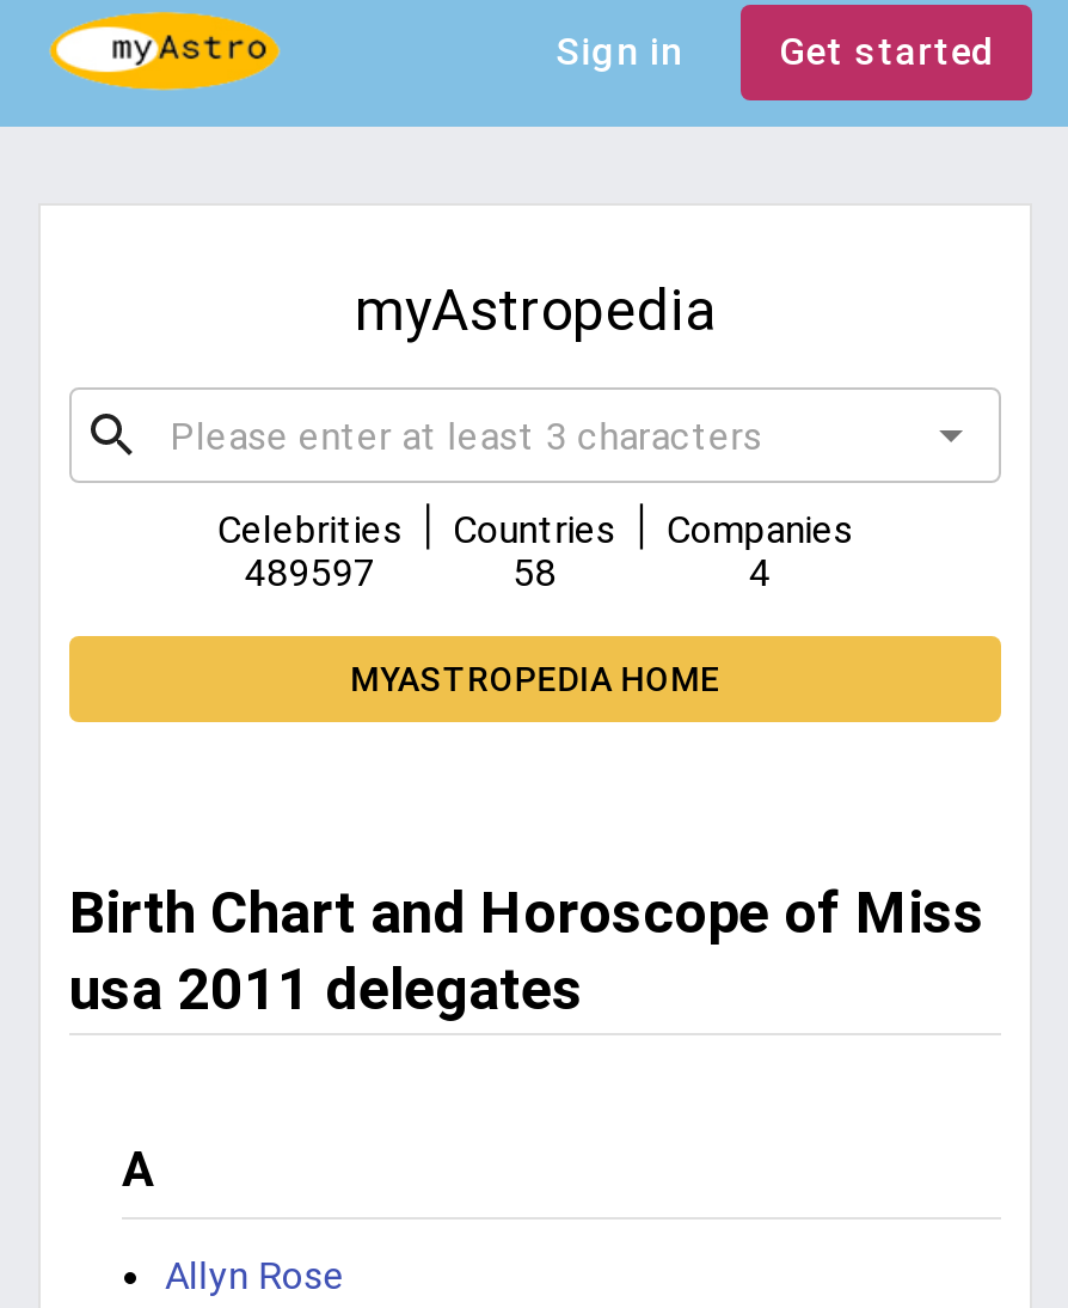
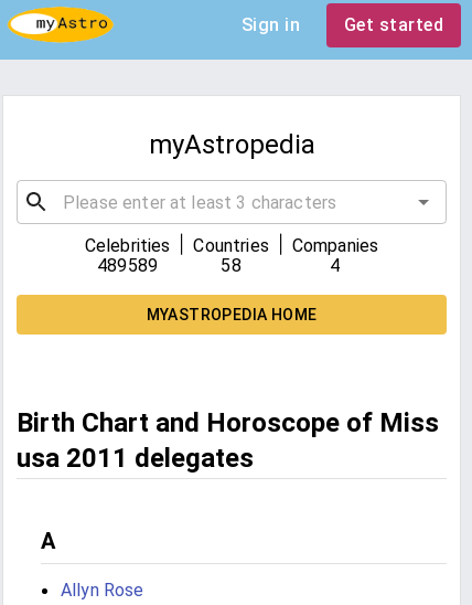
[244,550,375,596] 489597 -> [97,255,158,276] 489589

